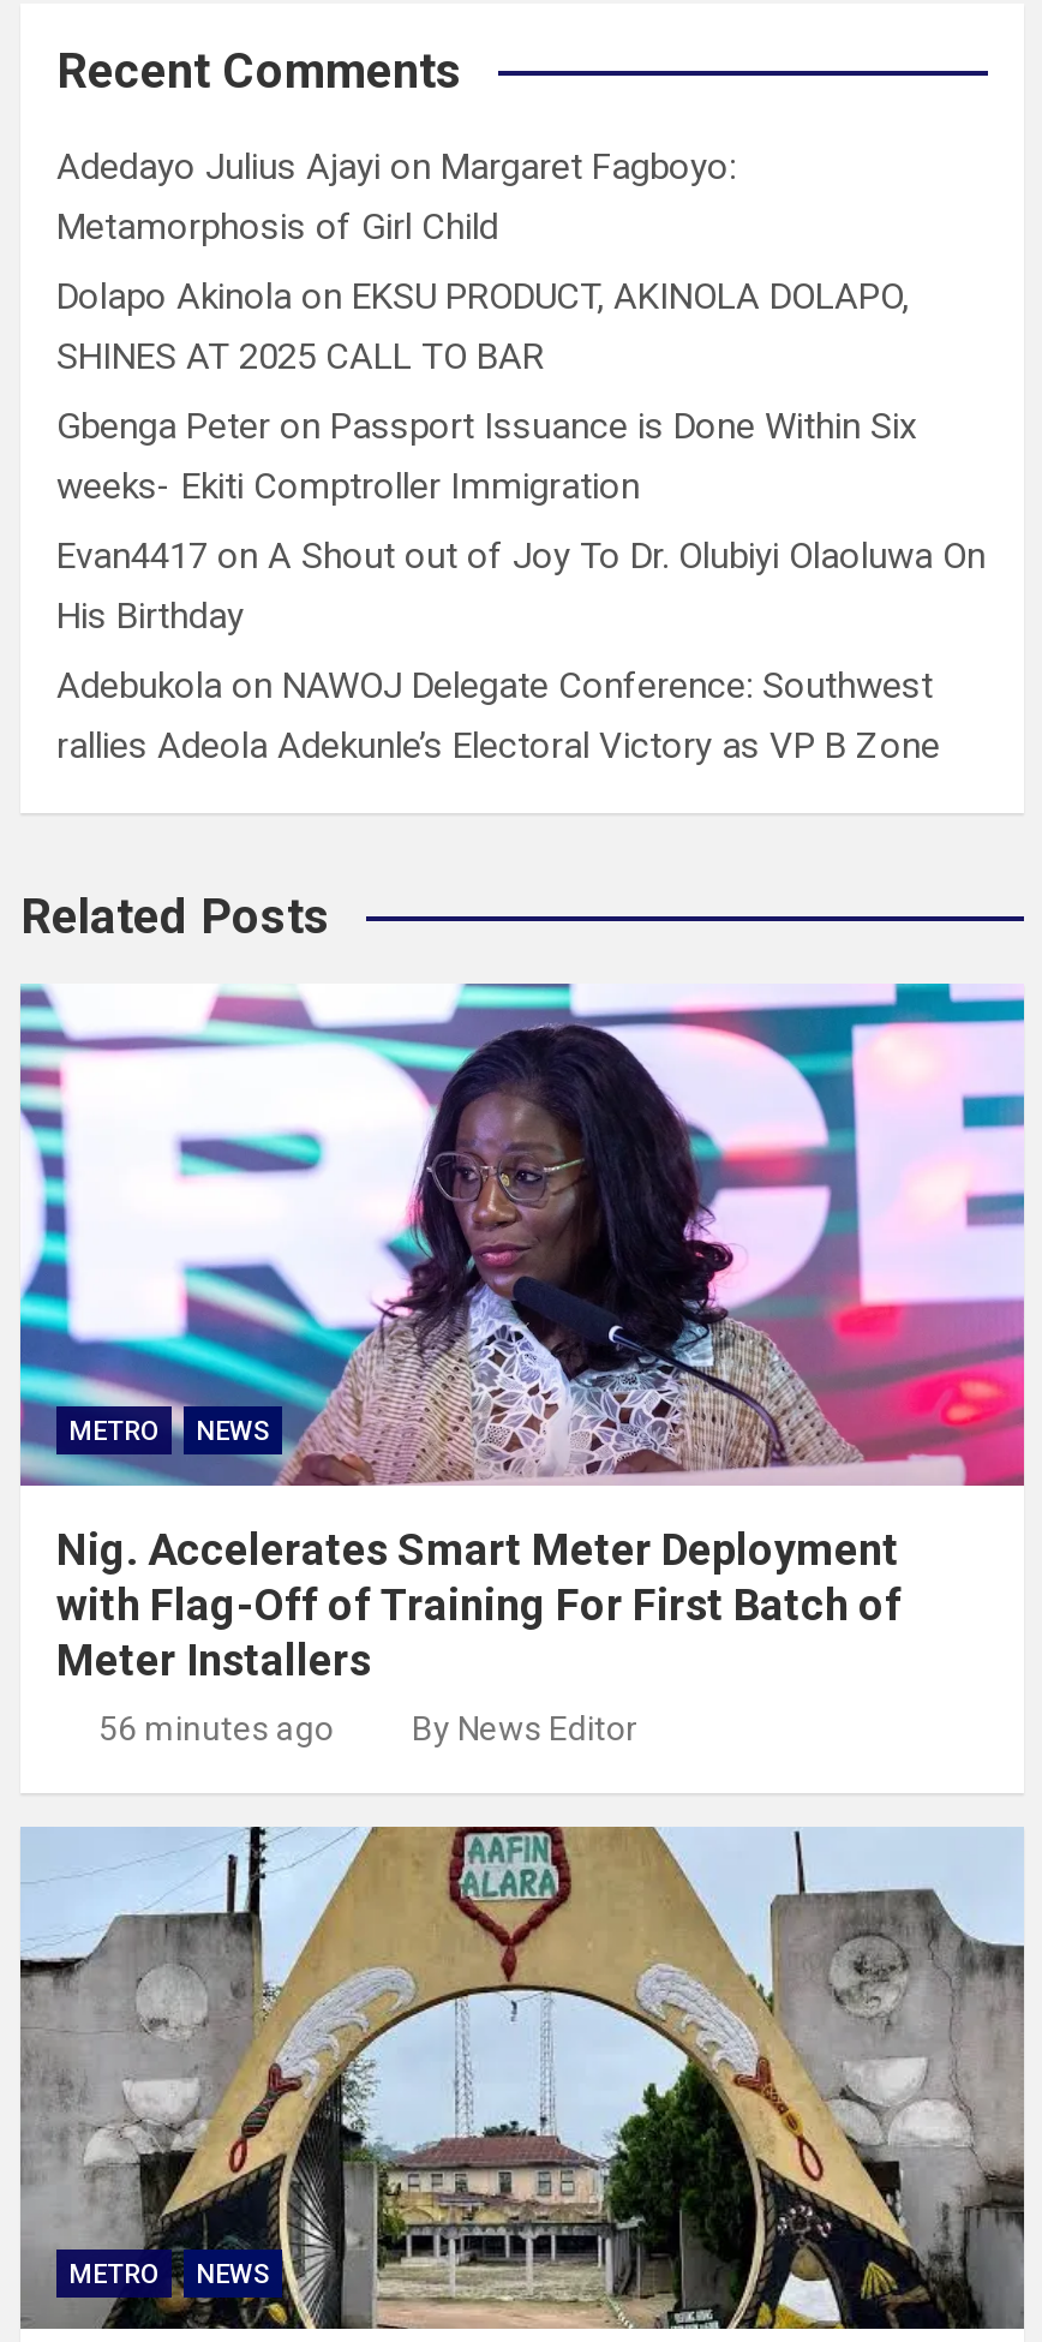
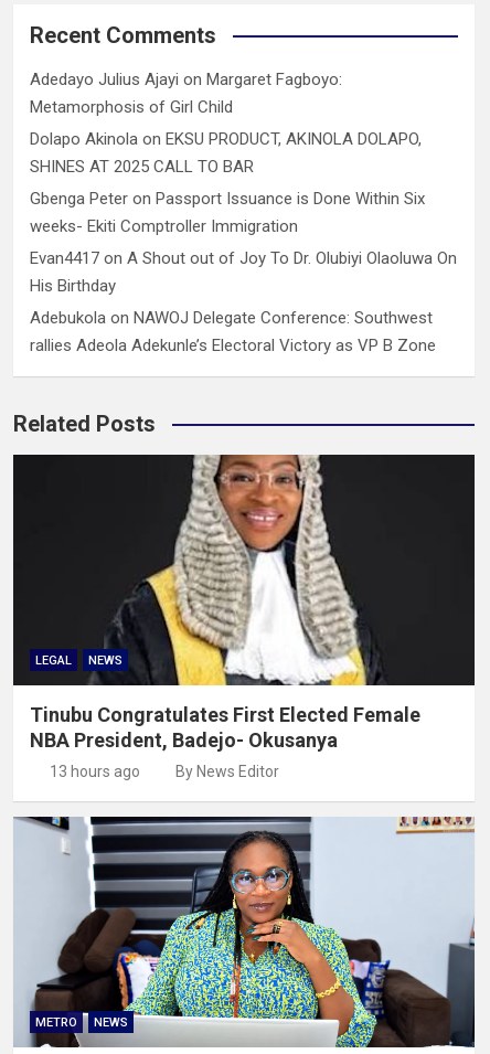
[18,981,1026,1488] [image] | METRO -> [12,454,476,686] [image] | LEGAL
[56,1524,902,1685] Nig. Accelerates Smart Meter Deployment | with Flag-Off of Training For First Batch of | Meter Installers -> [30,703,420,751] Tinubu Congratulates First Elected Female | NBA President, Badejo- Okusanya
[98,1709,334,1747] 56 minutes ago -> [49,762,140,780] 13 hours ago
[18,1824,1026,2331] [image] -> [13,816,476,1048] [image]

